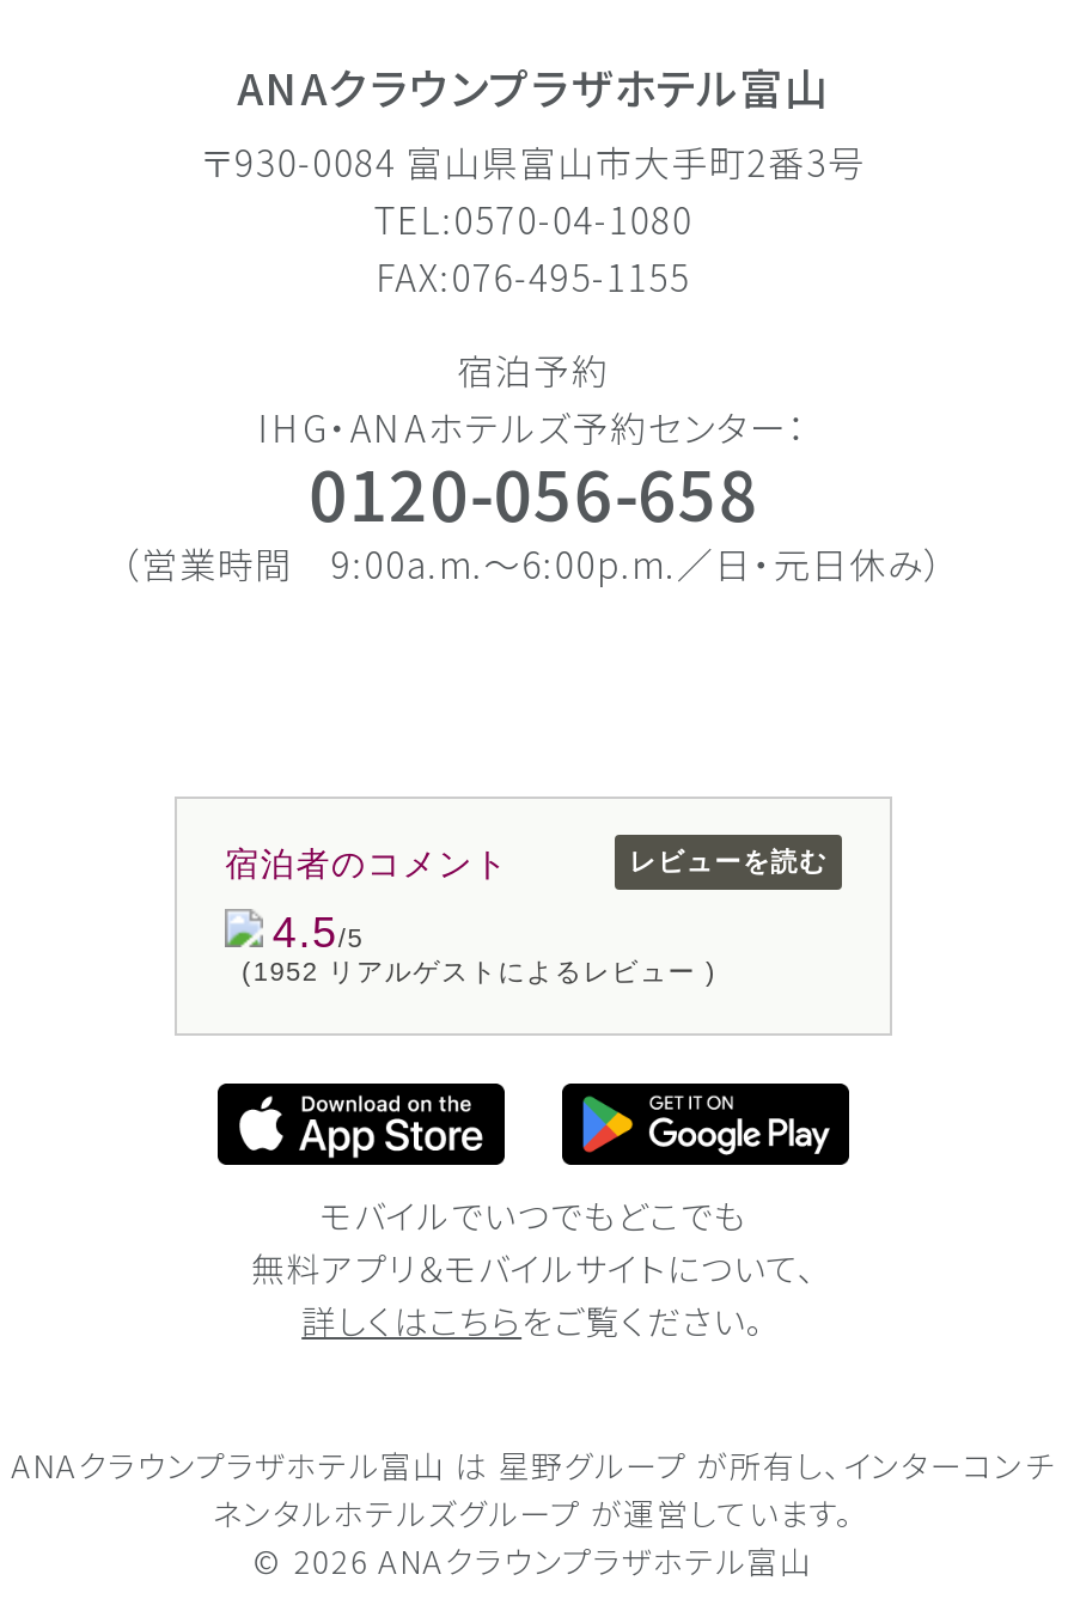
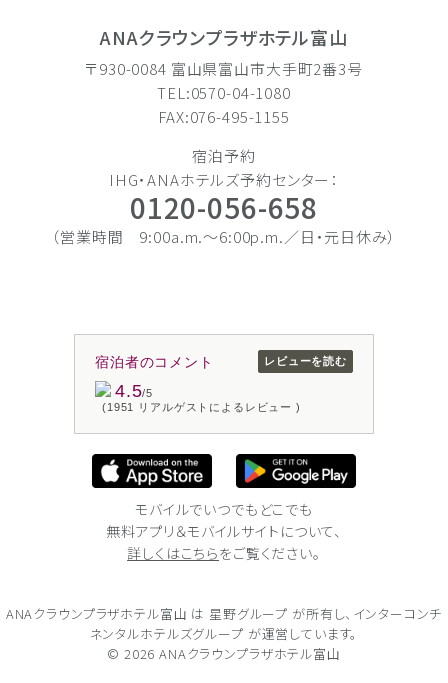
[242,957,717,985] (1952 リアルゲストによるレビュー ) -> [102,401,301,413] (1951 リアルゲストによるレビュー )

